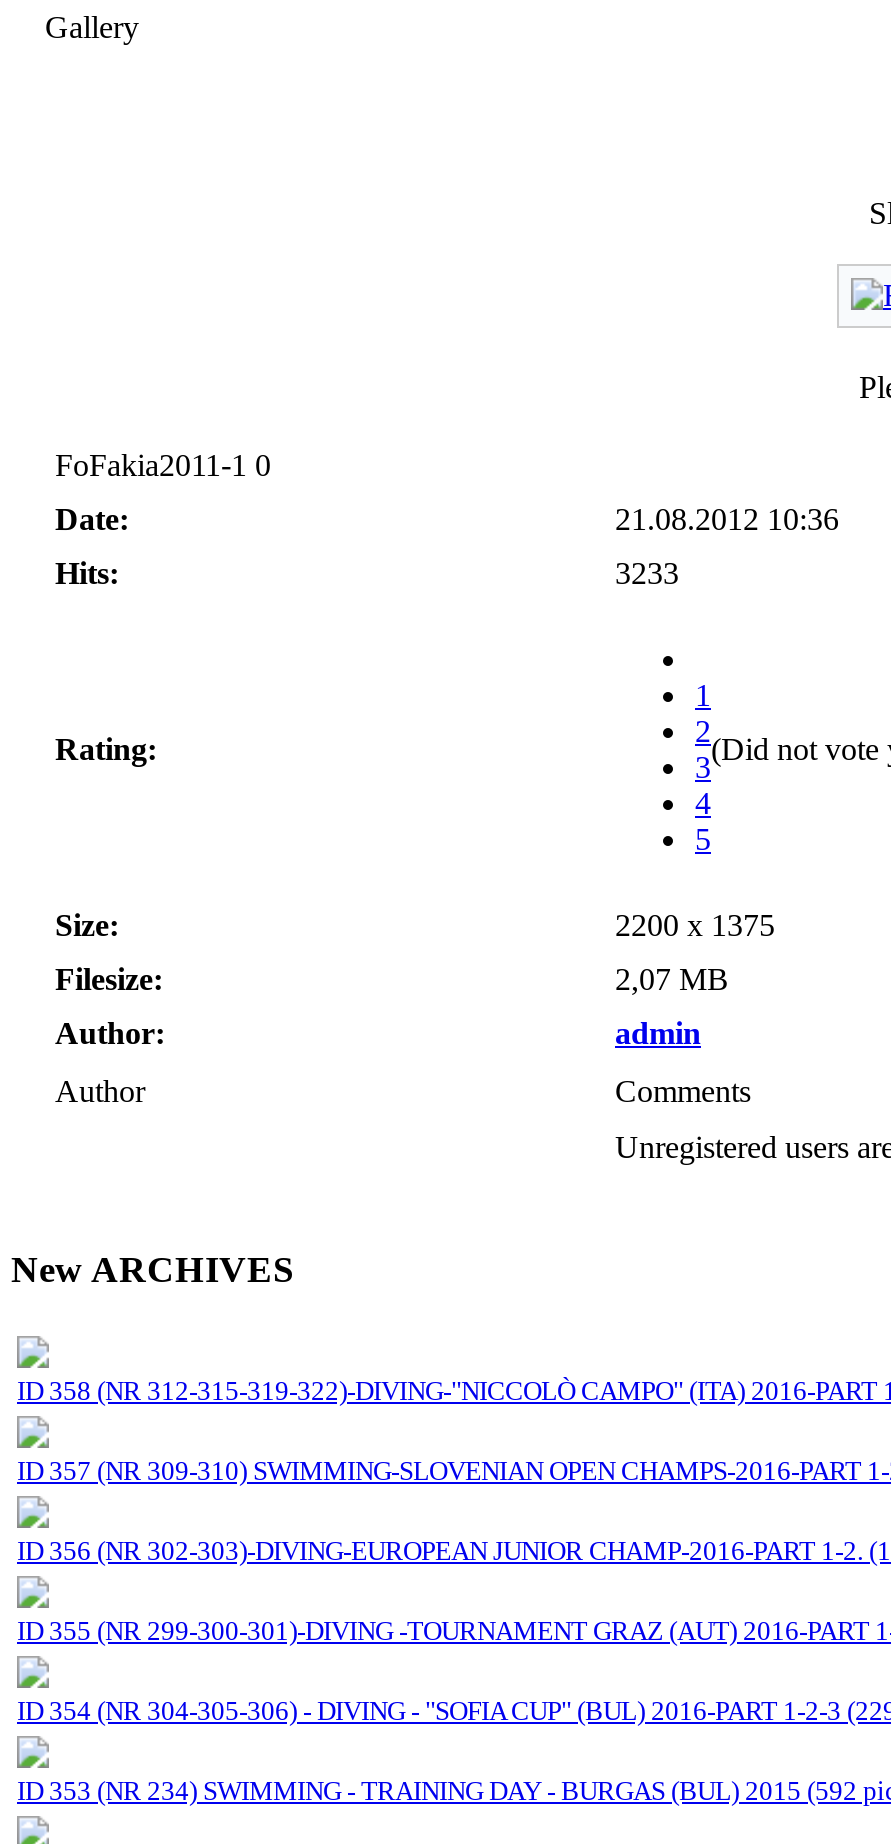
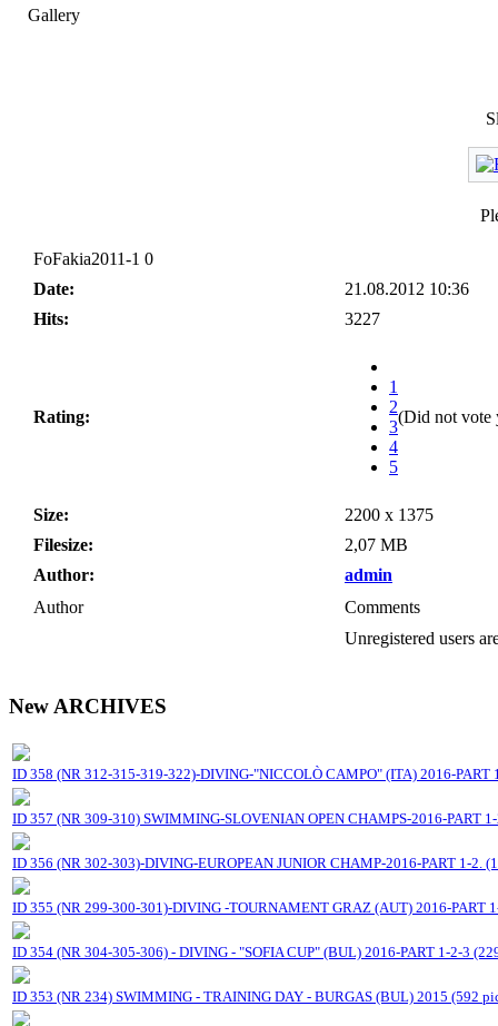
[615,557,679,591] 3233 -> [345,310,380,329] 3227

